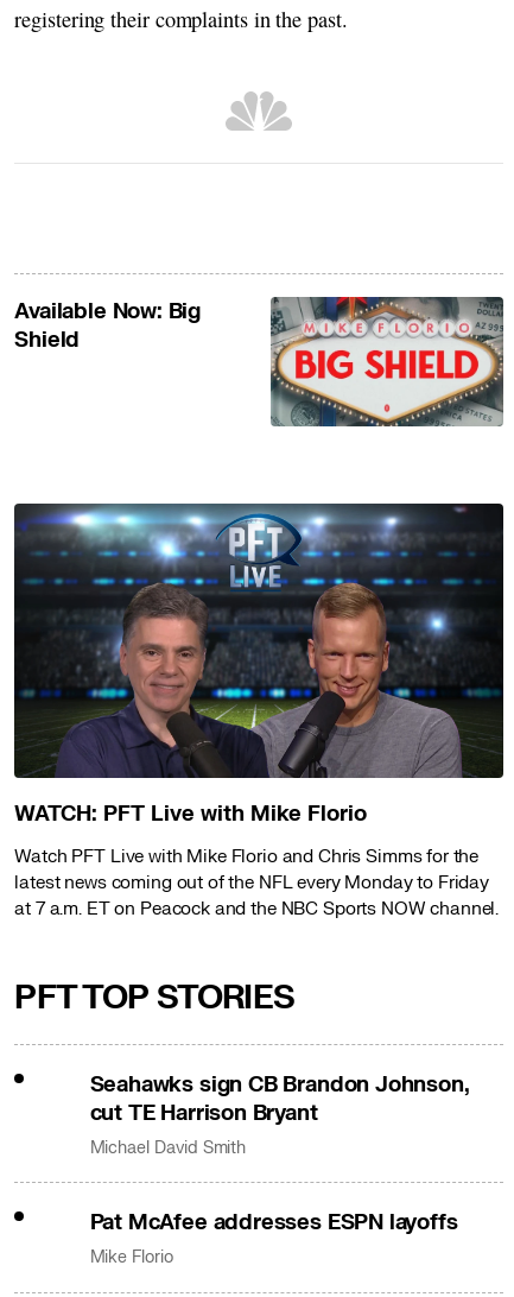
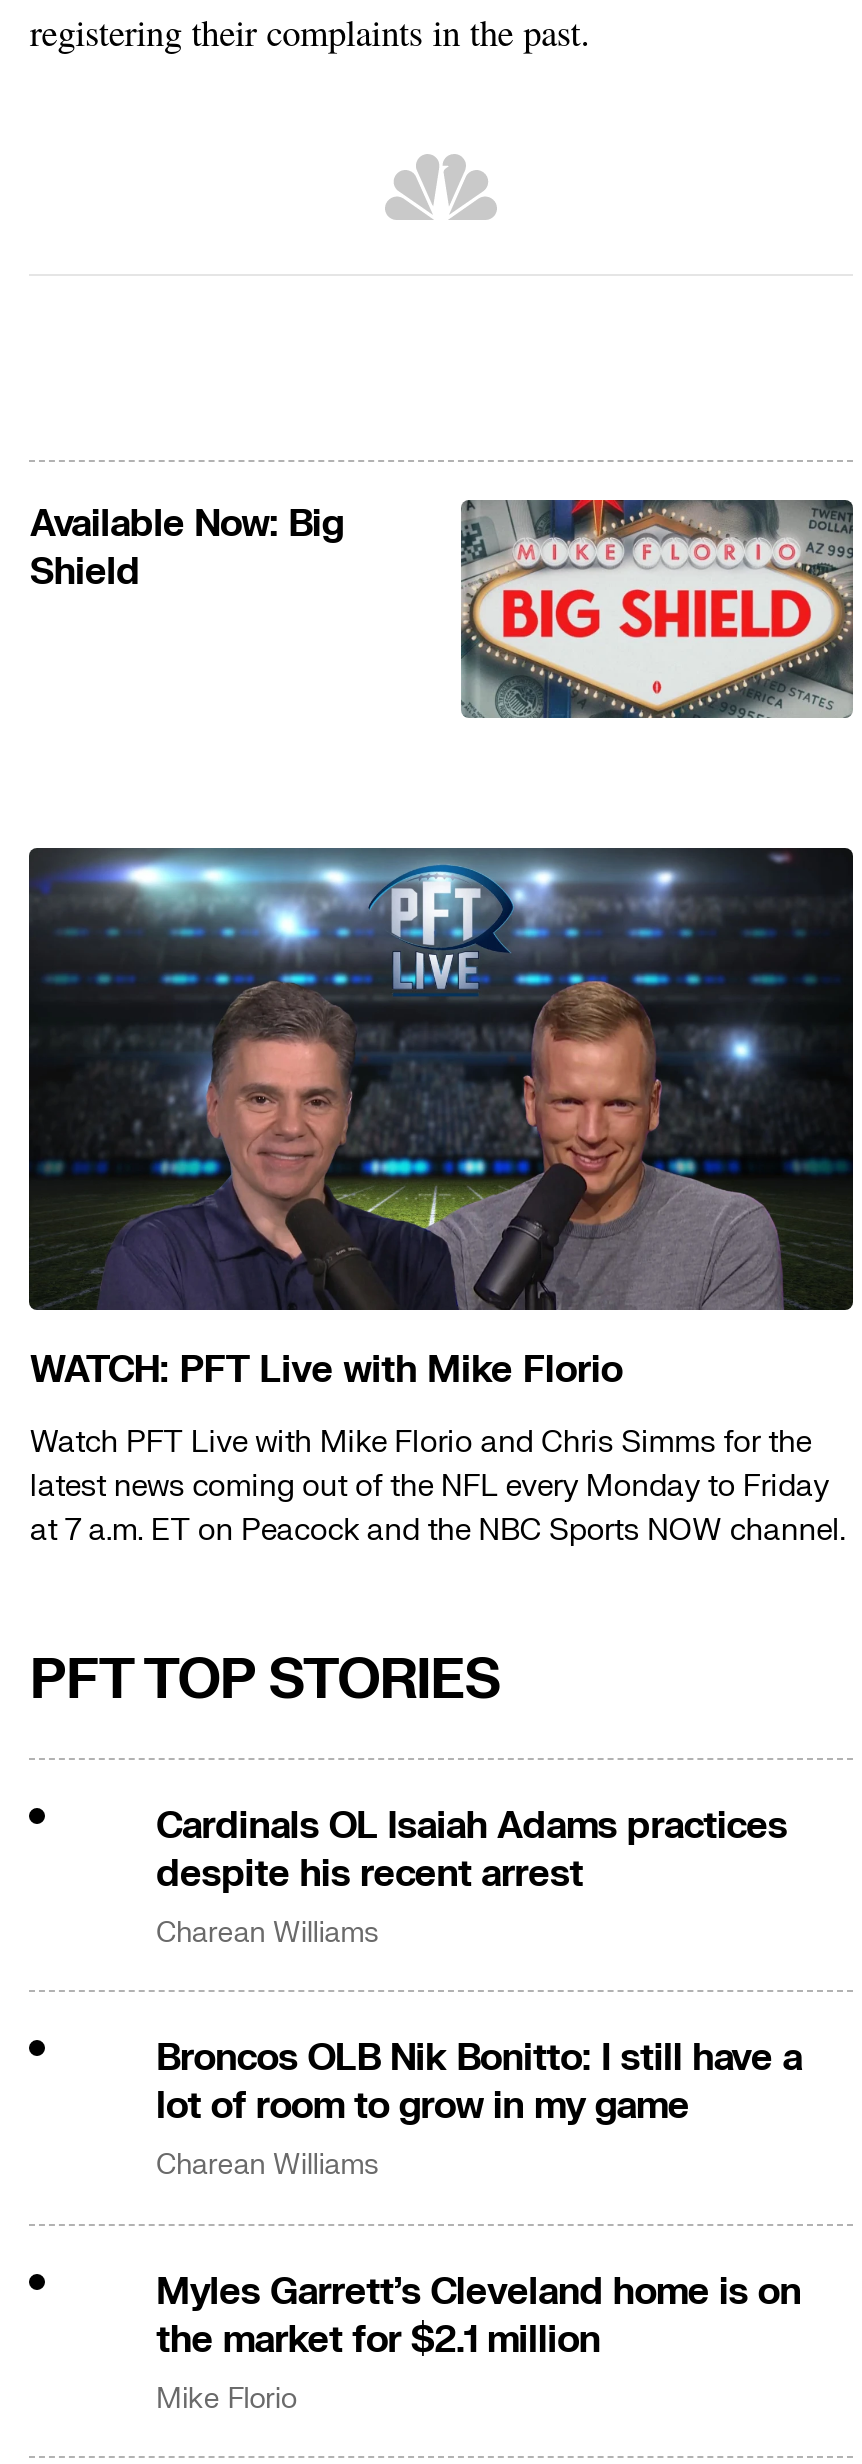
[90,1070,469,1236] Seahawks sign CB Brandon Johnson, | cut TE Harrison Bryant | Michael David Smith | Pat McAfee addresses ESPN layoffs -> [156,1801,802,2363] Cardinals OL Isaiah Adams practices | despite his recent arrest | Charean Williams | Broncos OLB Nik Bonitto: I still have a | lot of room to grow in my game | Charean Williams | Myles Garrett’s Cleveland home is on | the market for $2.1 million

